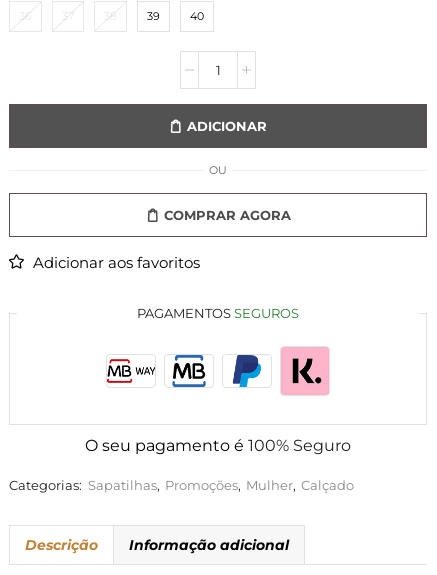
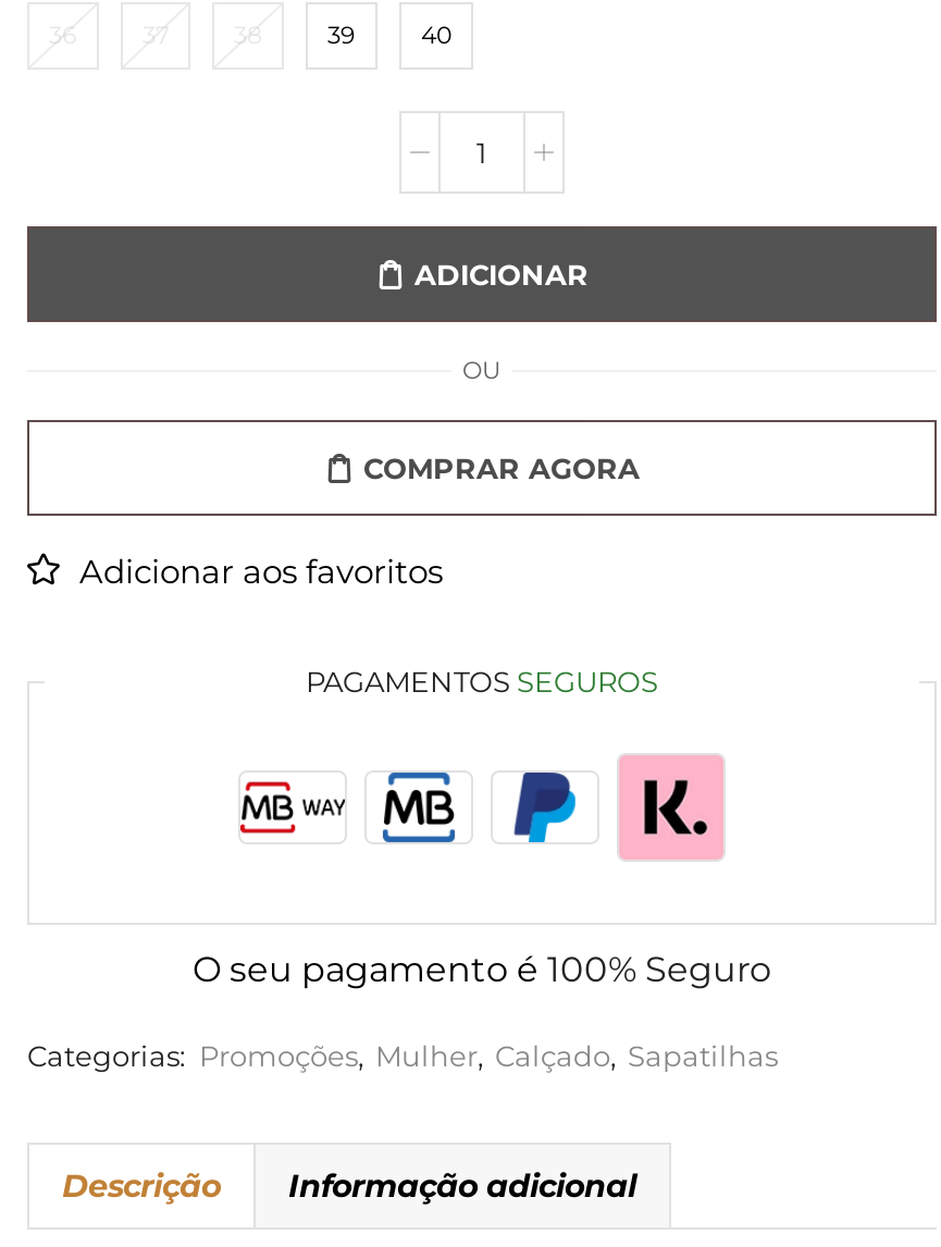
[9,478,354,493] Categorias: Sapatilhas, Promoções, Mulher, Calçado -> [27,1040,778,1073] Categorias: Promoções, Mulher, Calçado, Sapatilhas

